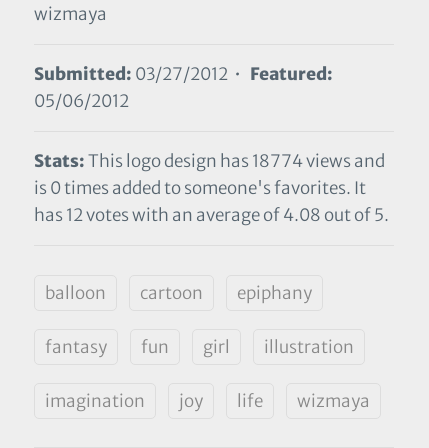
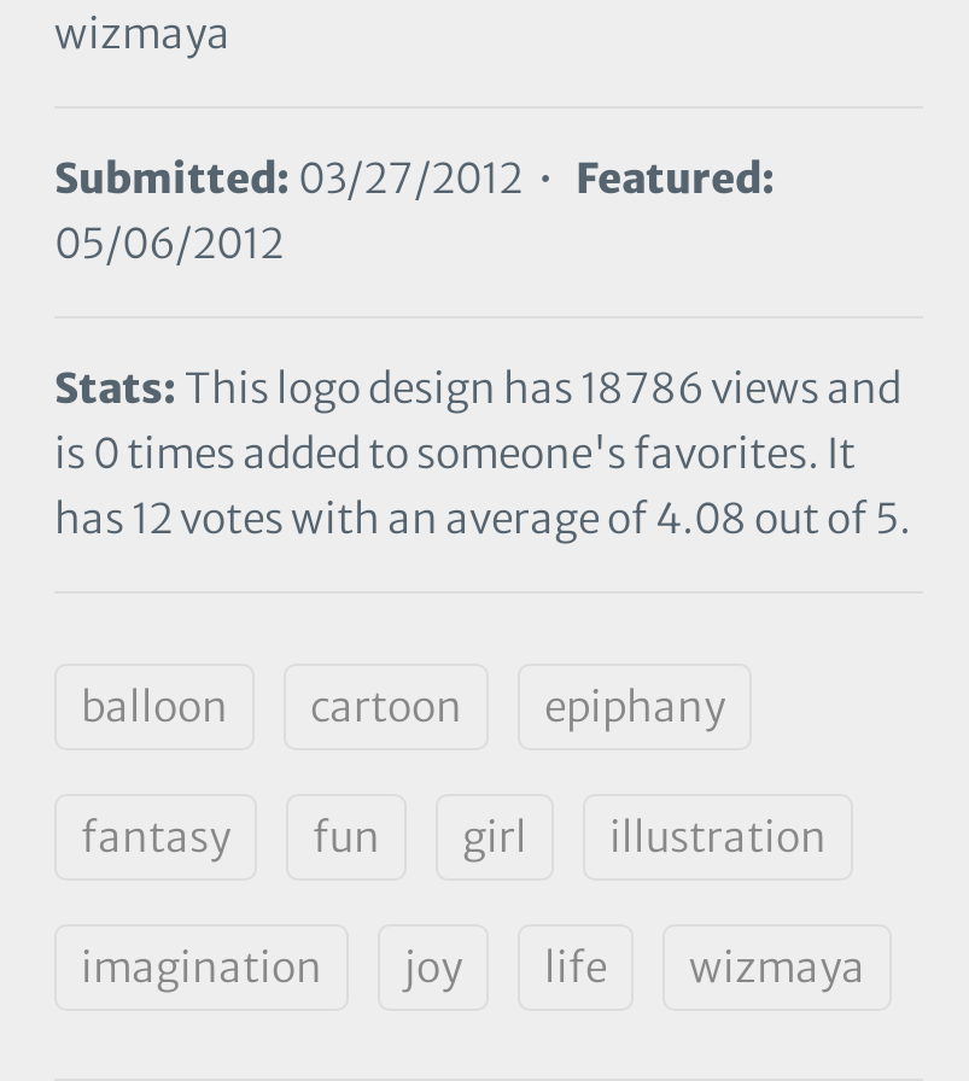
[34,150,385,172] Stats: This logo design has 18774 views and -> [54,361,901,415] Stats: This logo design has 18786 views and

